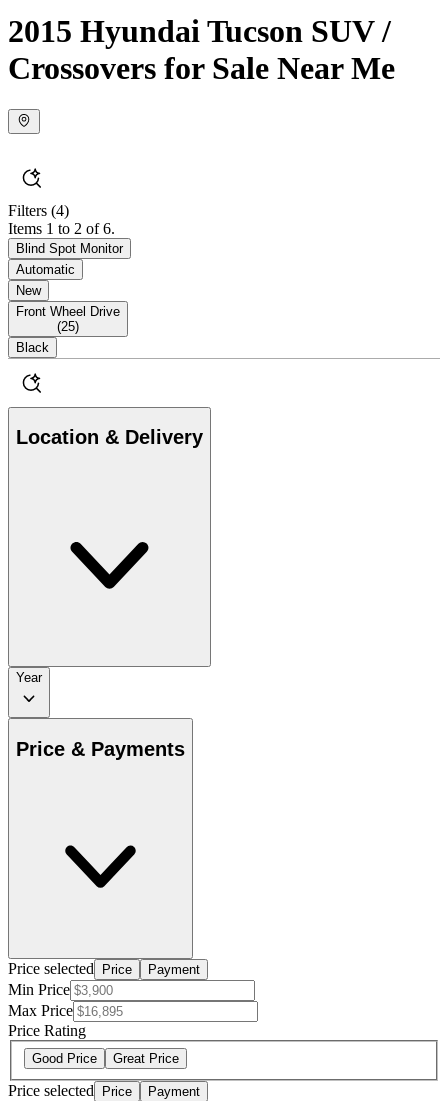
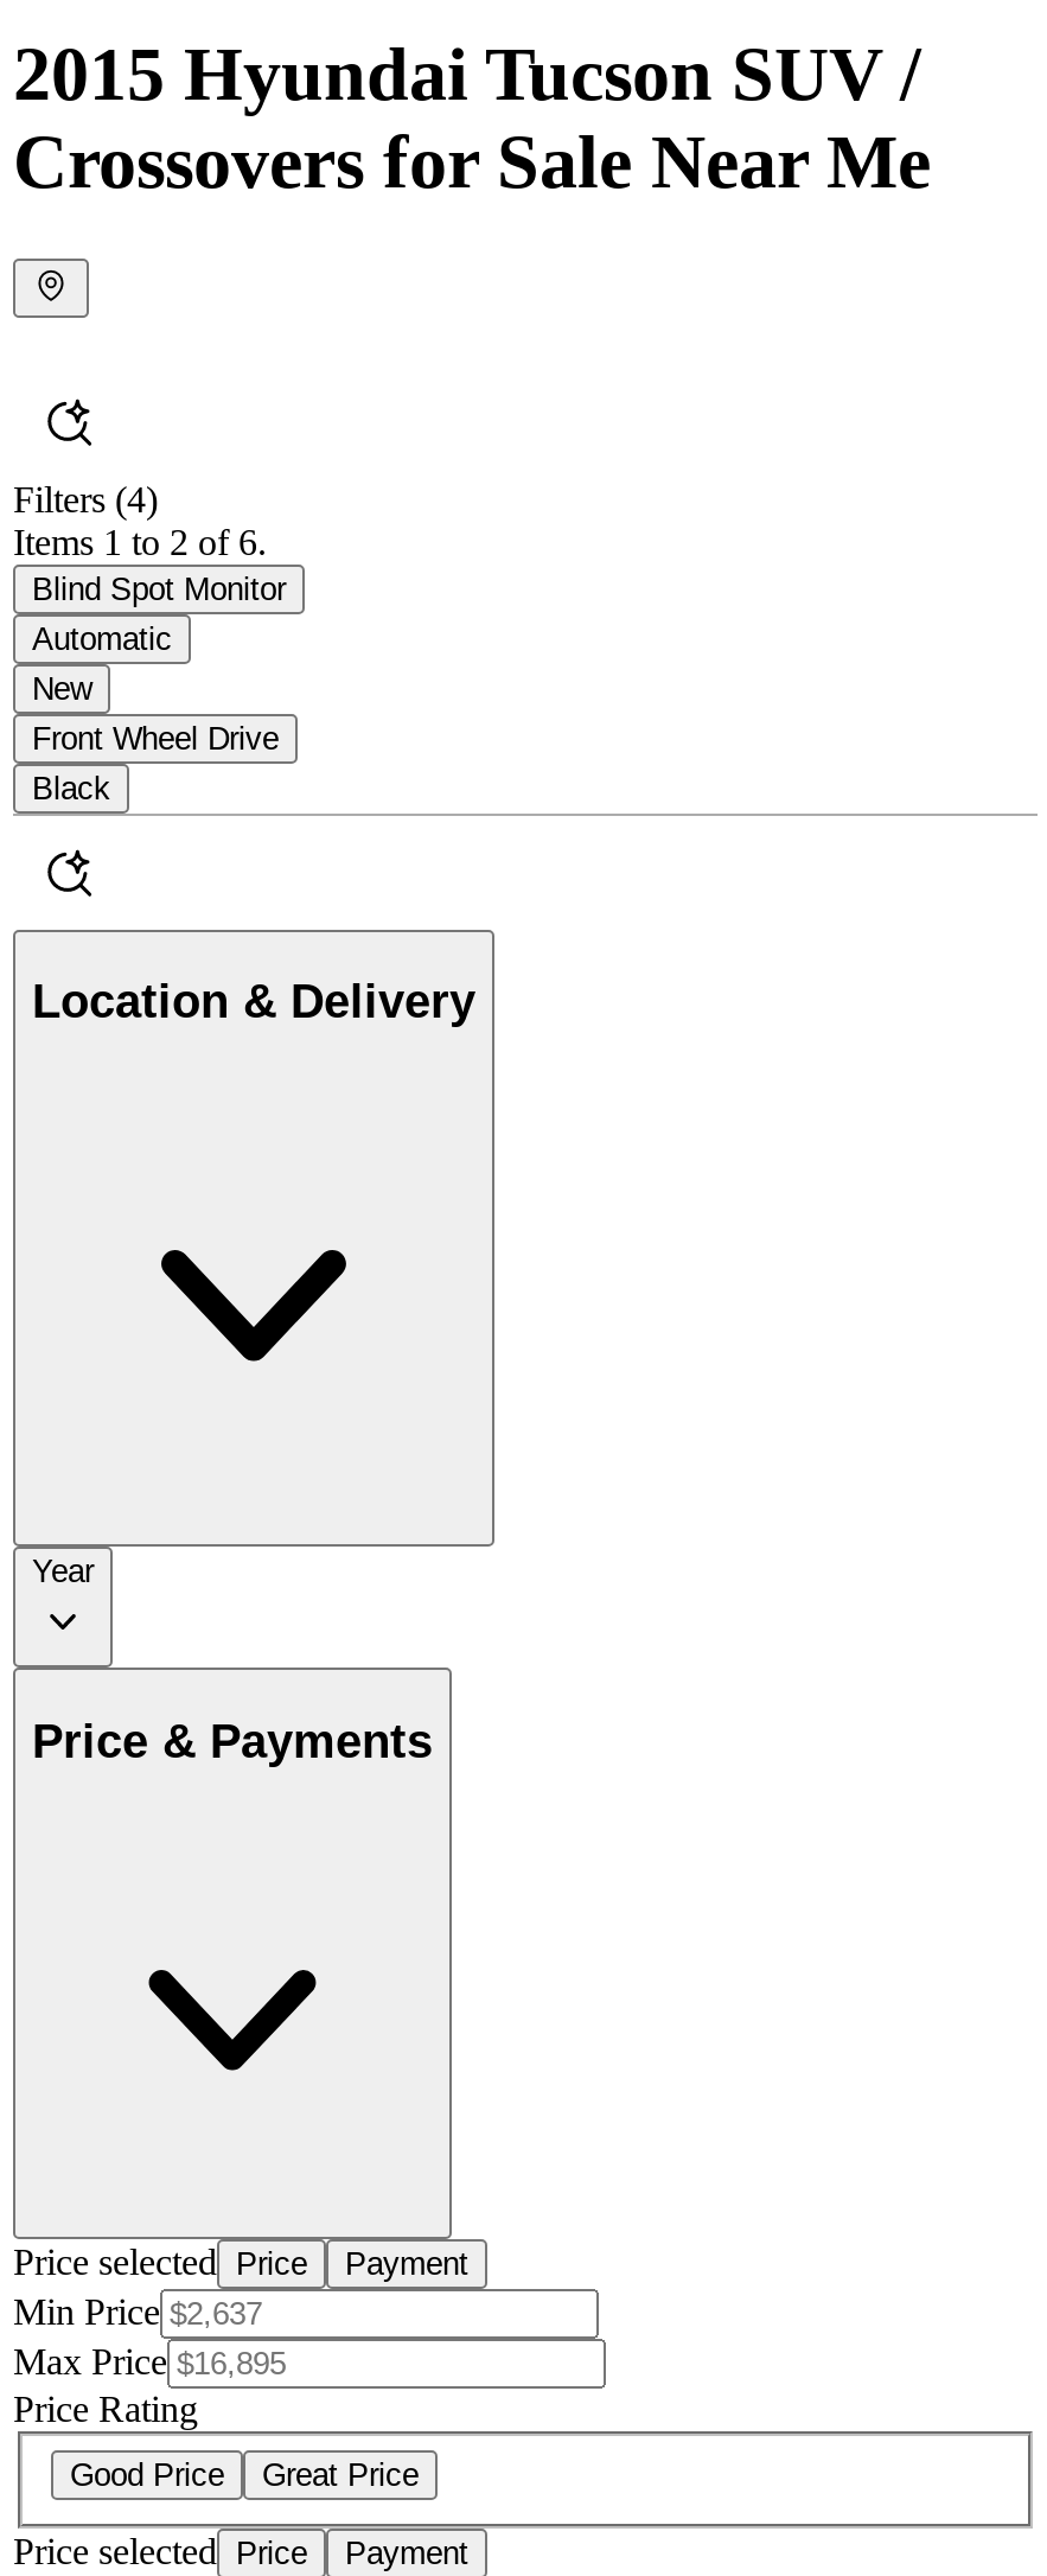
[57,319,79,334] (25) -> none

